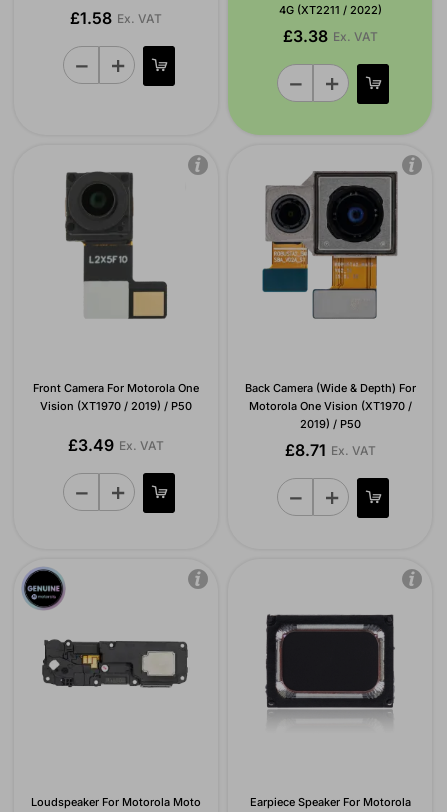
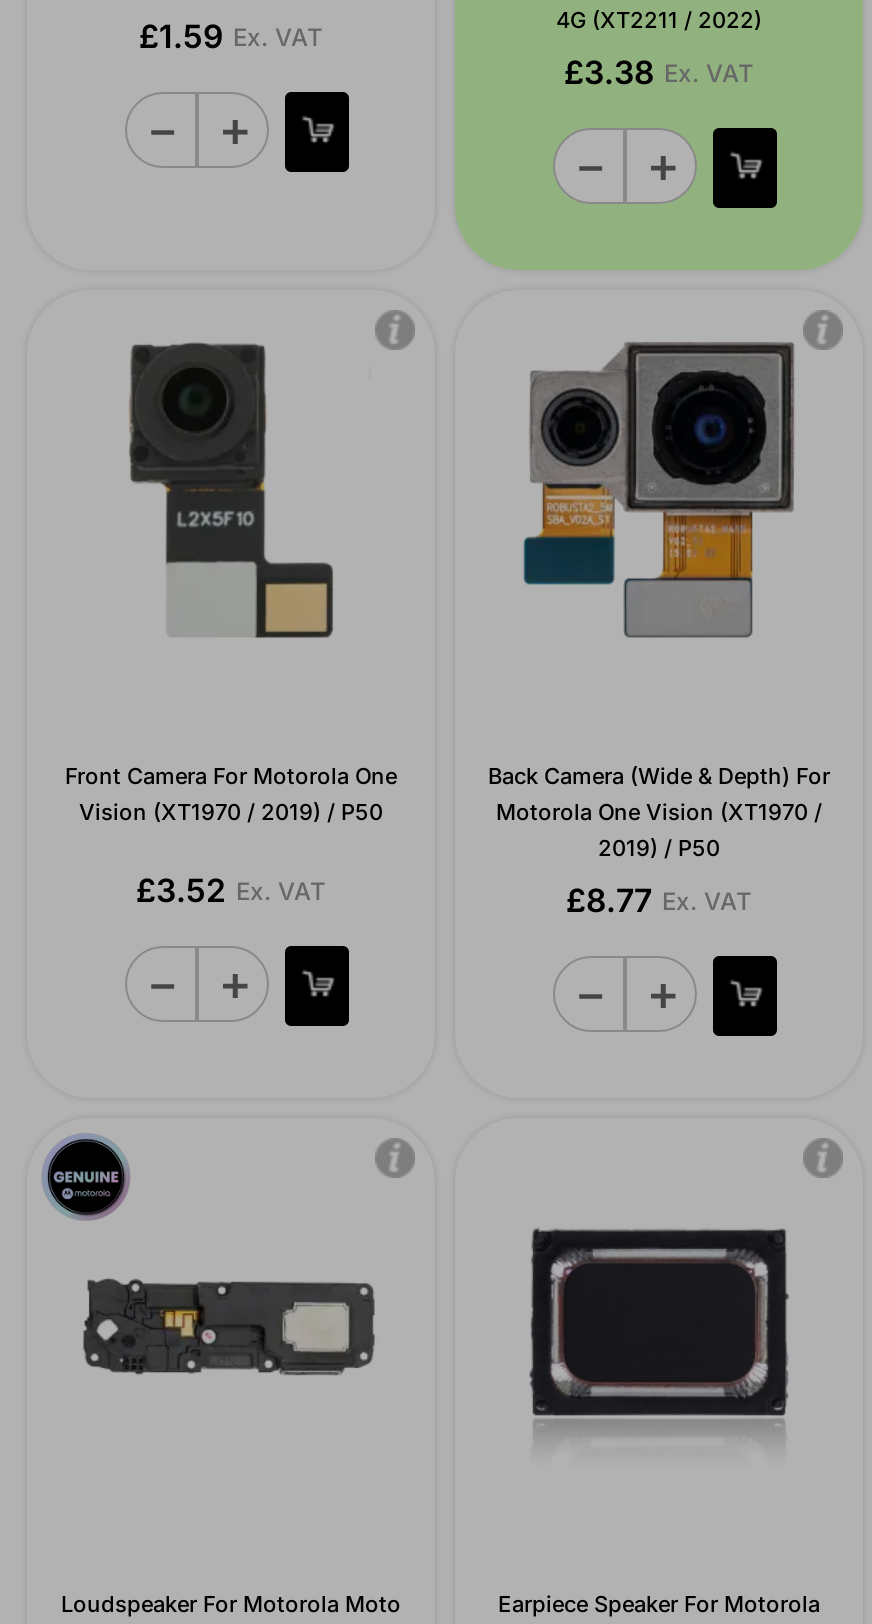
[70,8,162,28] £1.58 Ex. VAT -> [139,16,323,56] £1.59 Ex. VAT
[68,435,164,455] £3.49 Ex. VAT -> [136,870,326,910] £3.52 Ex. VAT
[284,440,375,460] £8.71 Ex. VAT -> [566,880,752,920] £8.77 Ex. VAT

